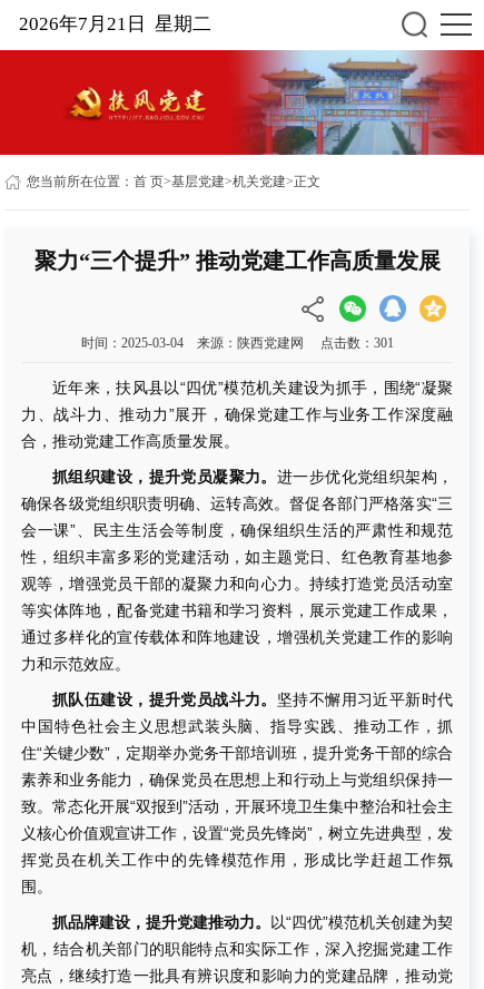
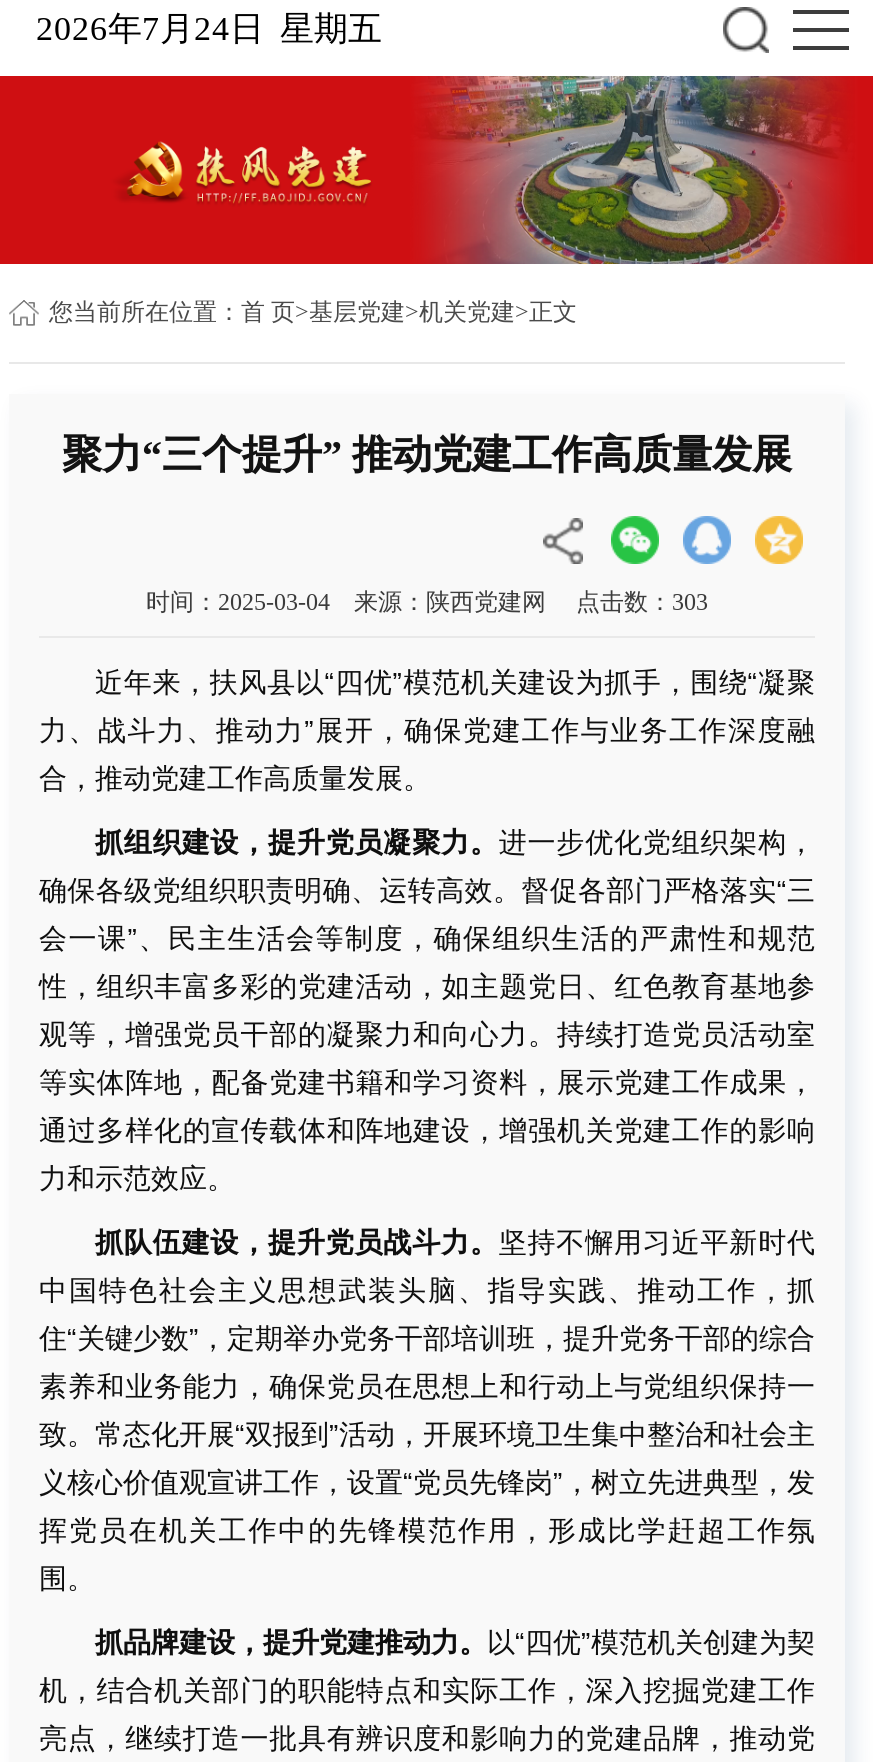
[19,13,212,35] 2026年7月21日 星期二 -> [36,10,382,48] 2026年7月24日 星期五
[247,50,460,156] [image] -> [447,74,825,266] [image]
[81,335,393,351] 时间：2025-03-04 来源：陕西党建网 点击数：301 -> [146,588,708,616] 时间：2025-03-04 来源：陕西党建网 点击数：303

